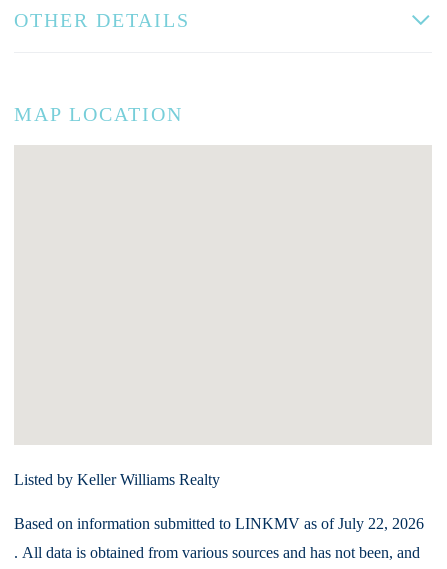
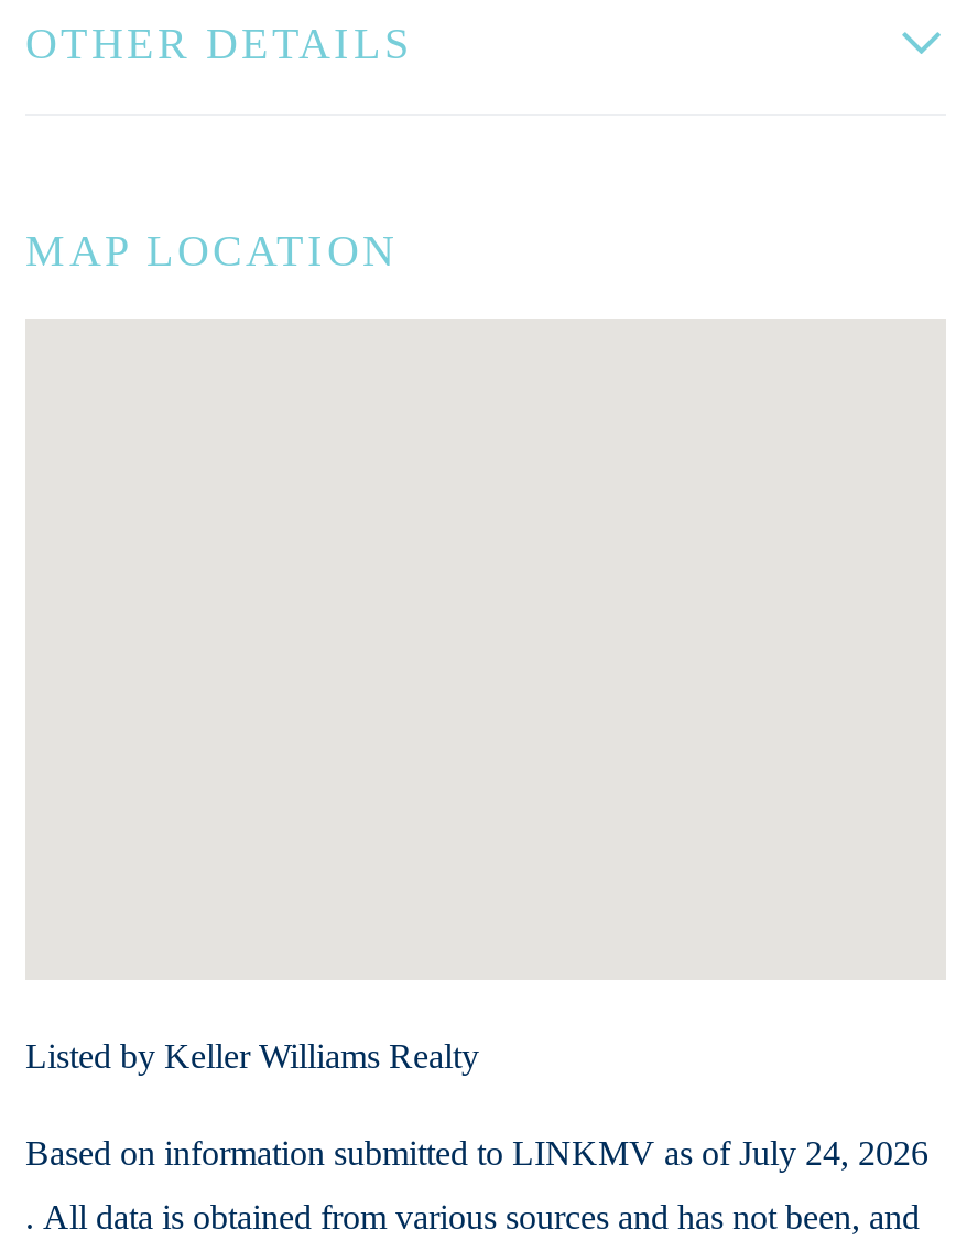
[14,515,424,532] Based on information submitted to LINKMV as of July 22, 2026 -> [25,1133,928,1171] Based on information submitted to LINKMV as of July 24, 2026

